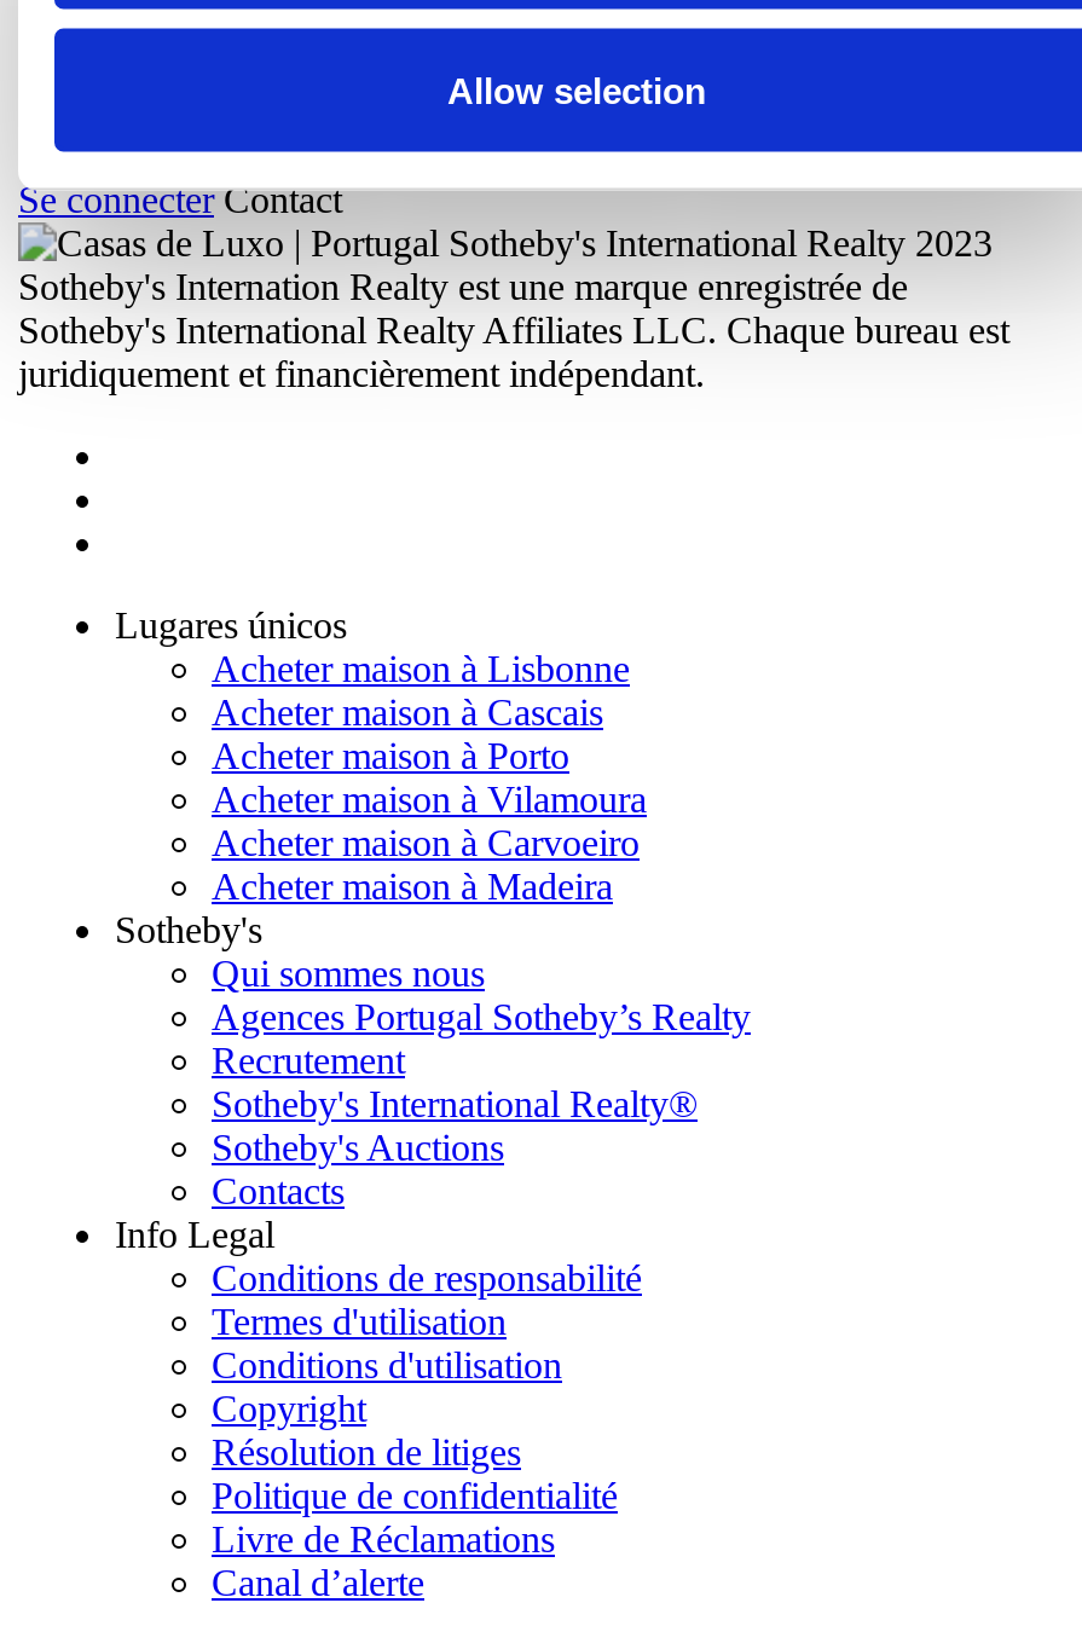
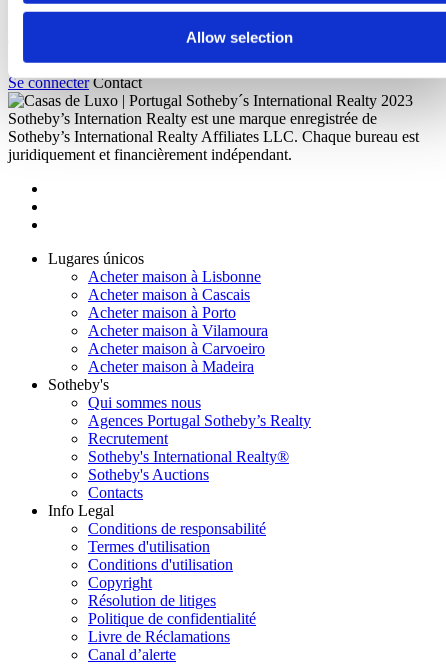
[18,266,908,307] Sotheby's Internation Realty est une marque enregistrée de -> [8,110,377,127] Sotheby’s Internation Realty est une marque enregistrée de
[18,310,1009,351] Sotheby's International Realty Affiliates LLC. Chaque bureau est -> [8,128,419,145] Sotheby’s International Realty Affiliates LLC. Chaque bureau est

